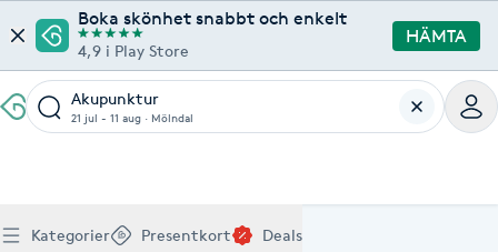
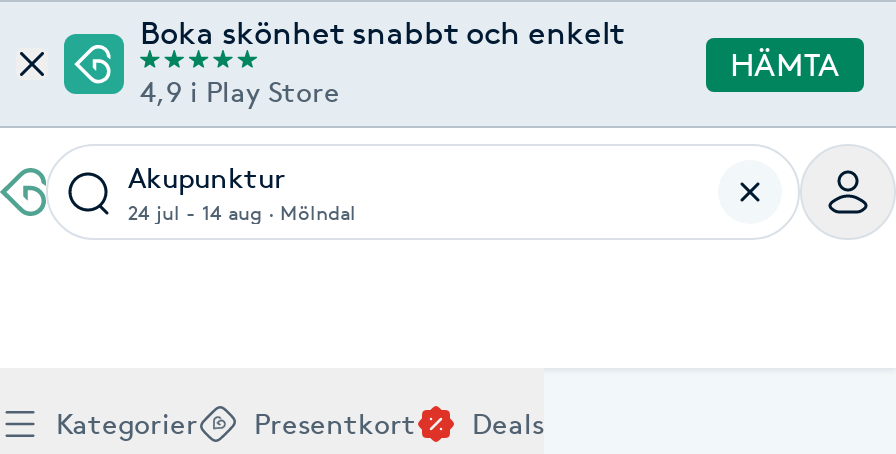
[71,110,193,124] 21 jul - 11 aug · Mölndal -> [128,198,356,224] 24 jul - 14 aug · Mölndal

